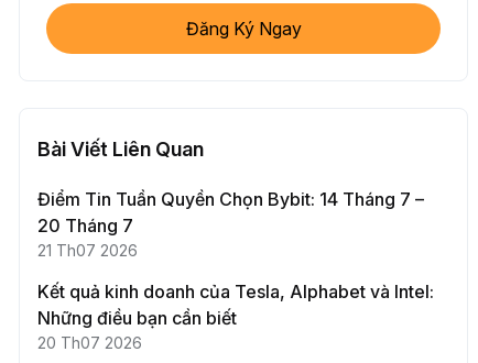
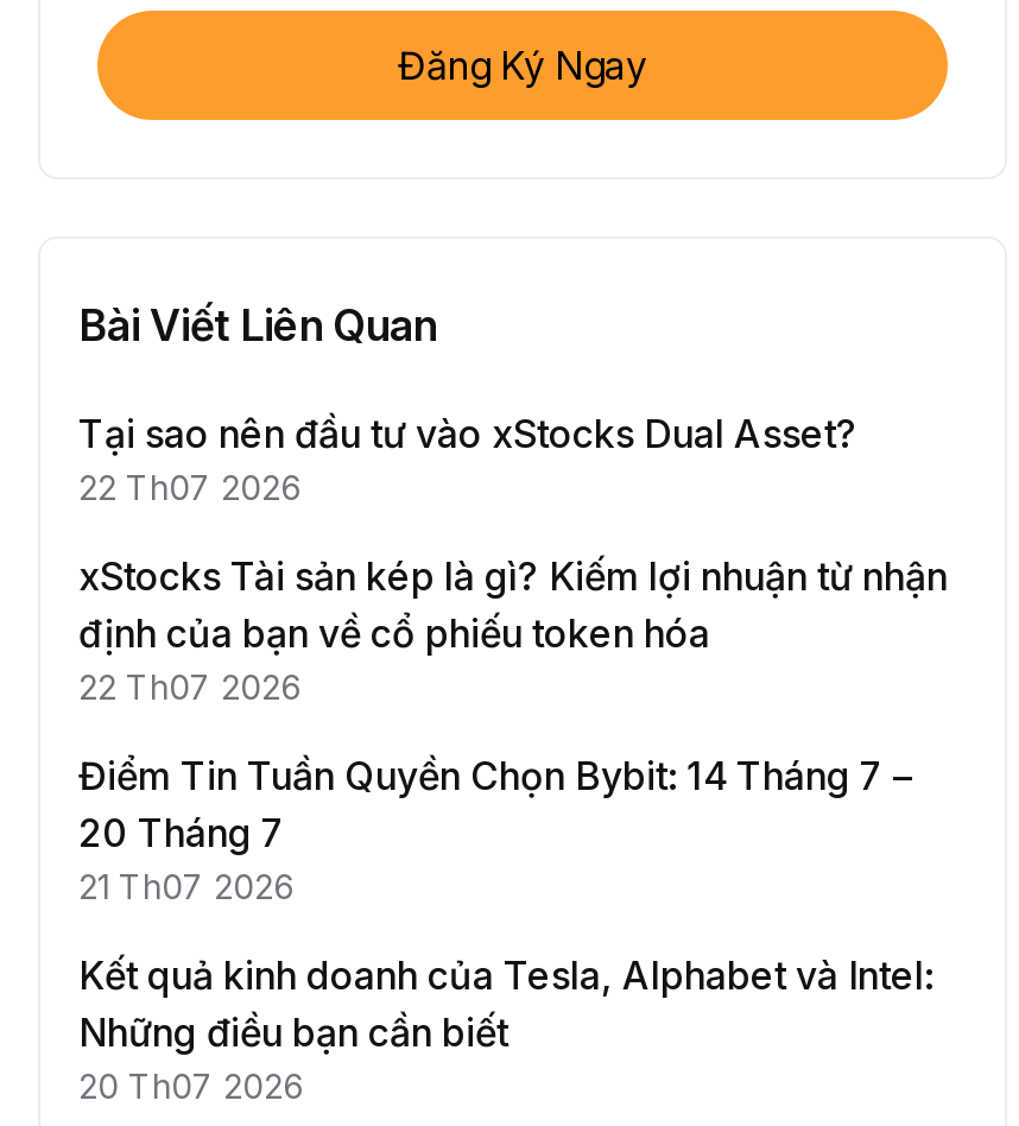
none -> [78,410,948,707] Tại sao nên đầu tư vào xStocks Dual Asset? | 22 Th07 2026 | xStocks Tài sản kép là gì? Kiếm lợi nhuận từ nhận | định của bạn về cổ phiếu token hóa | 22 Th07 2026

